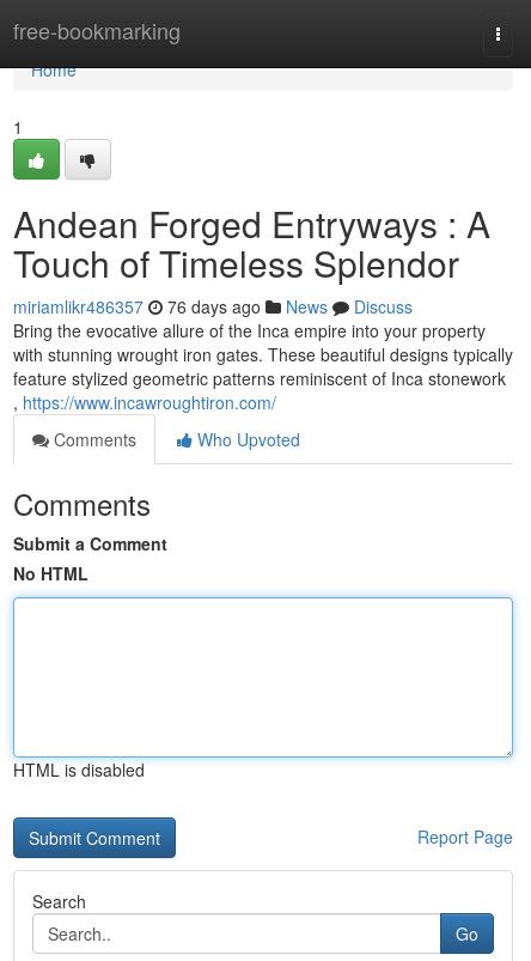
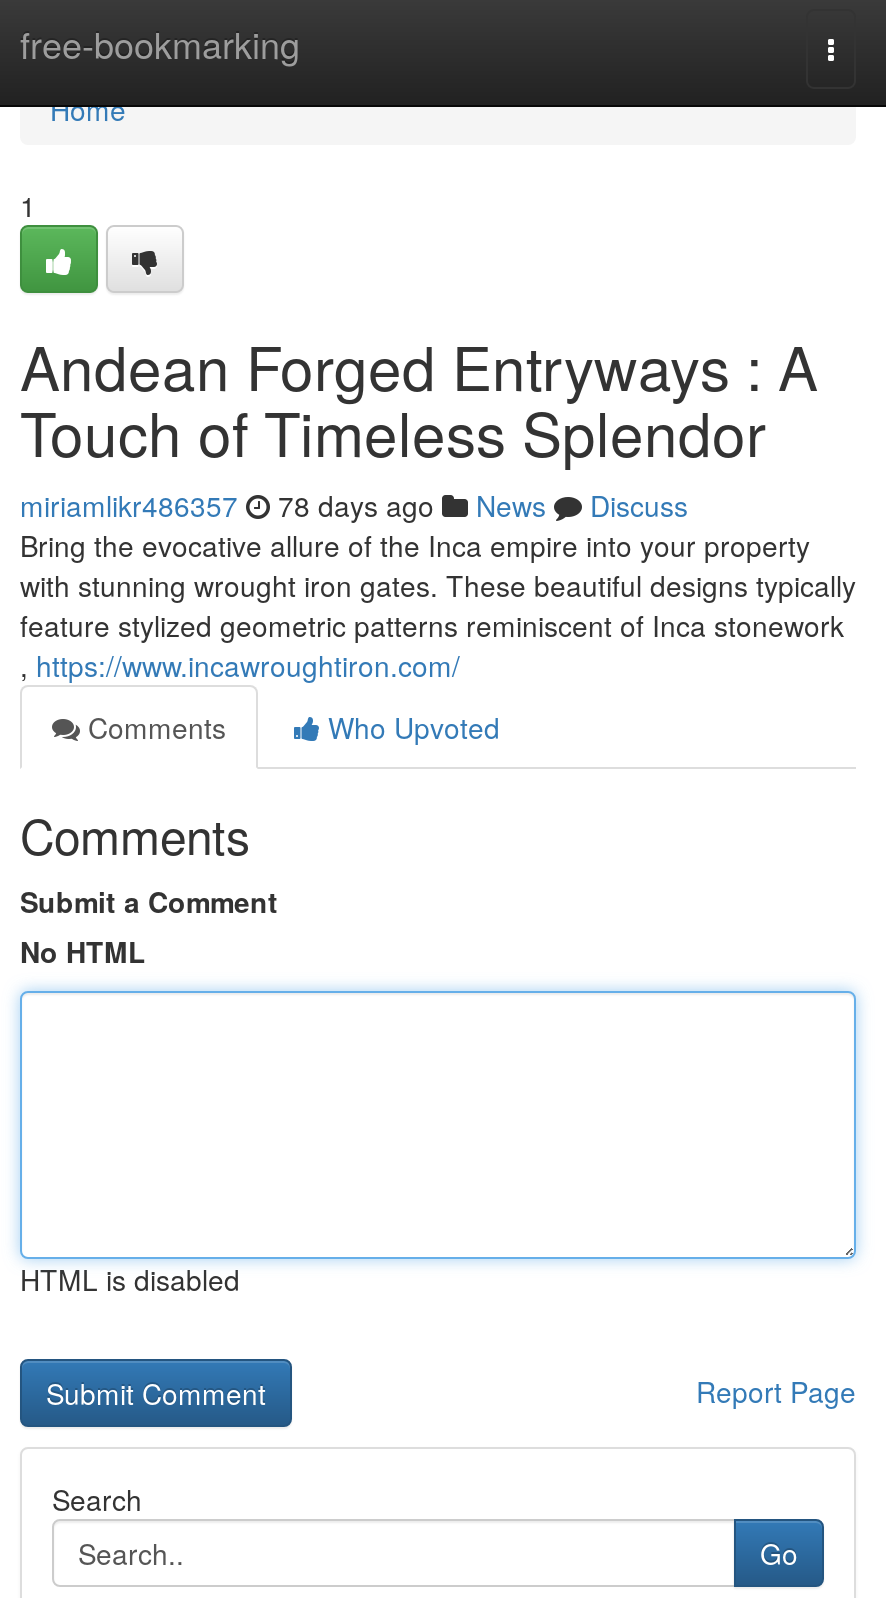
[13,294,413,318] miriamlikr486357 76 days ago News Discuss -> [20,485,688,525] miriamlikr486357 78 days ago News Discuss

